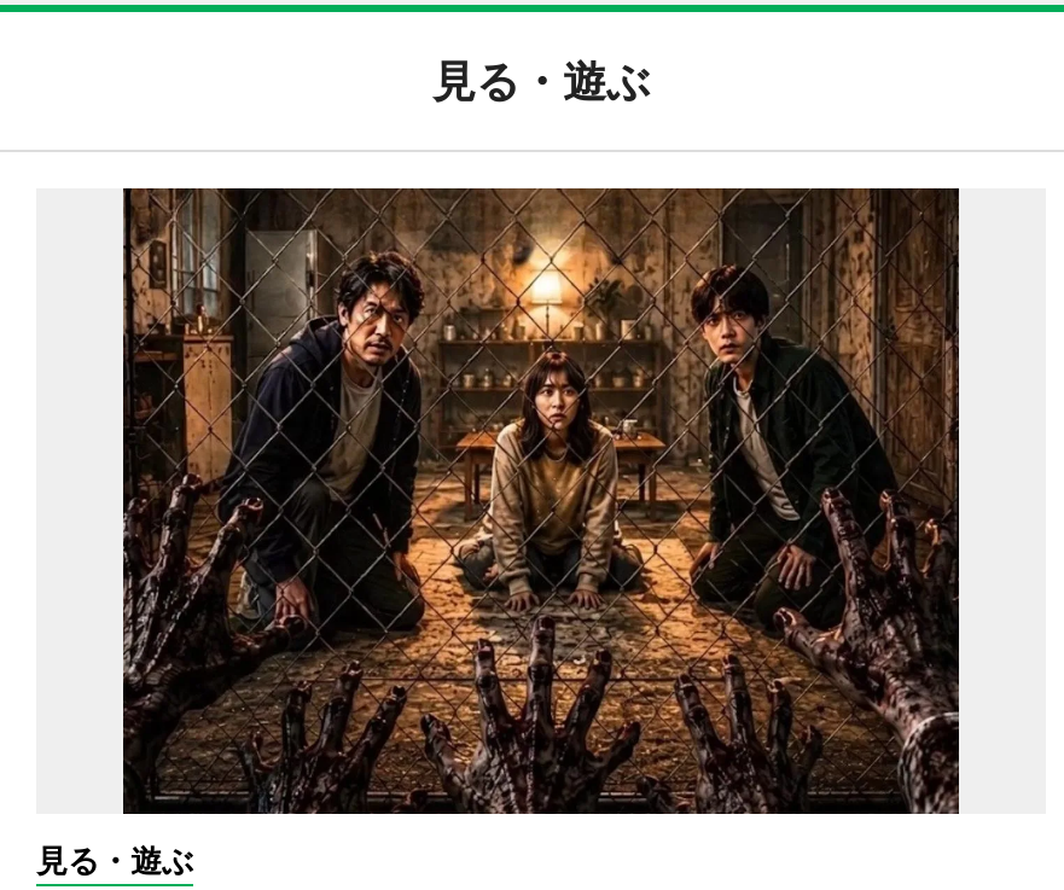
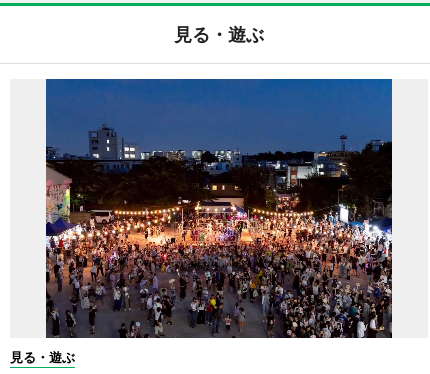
[121,186,961,814] [image] -> [45,78,393,339] [image]

